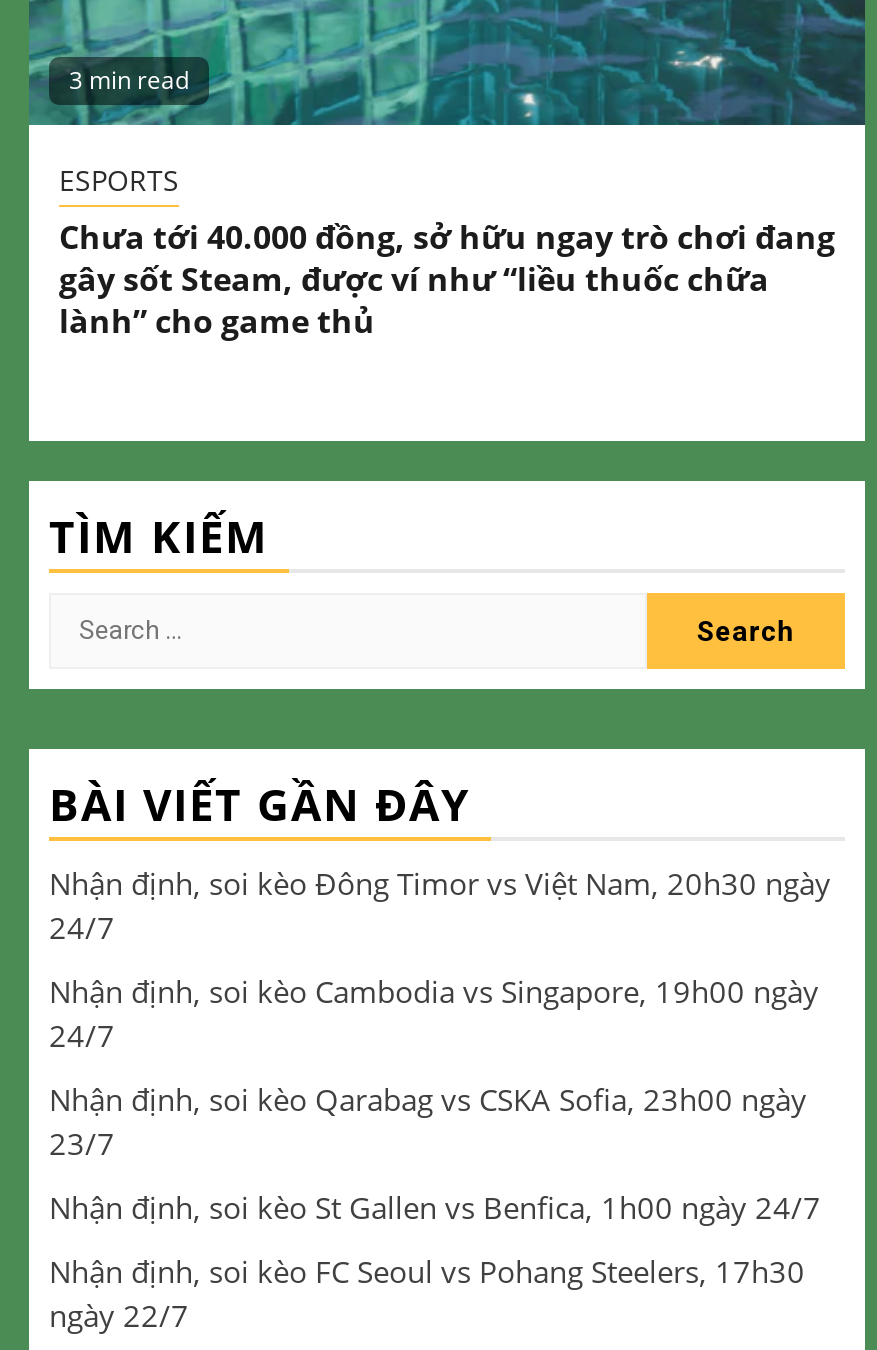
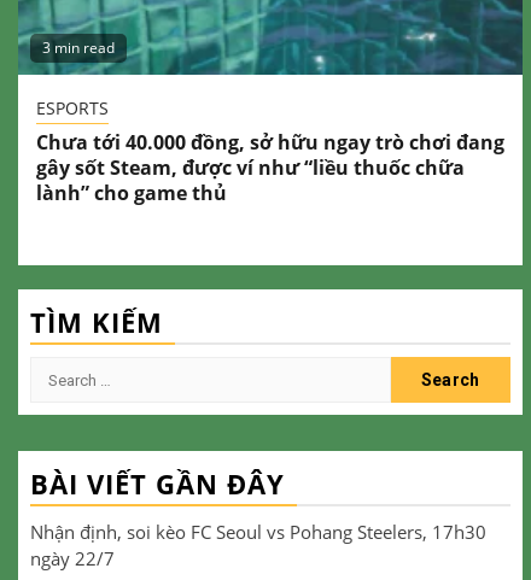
[49,862,831,1226] Nhận định, soi kèo Đông Timor vs Việt Nam, 20h30 ngày | 24/7 | Nhận định, soi kèo Cambodia vs Singapore, 19h00 ngày | 24/7 | Nhận định, soi kèo Qarabag vs CSKA Sofia, 23h00 ngày | 23/7 | Nhận định, soi kèo St Gallen vs Benfica, 1h00 ngày 24/7 -> none

